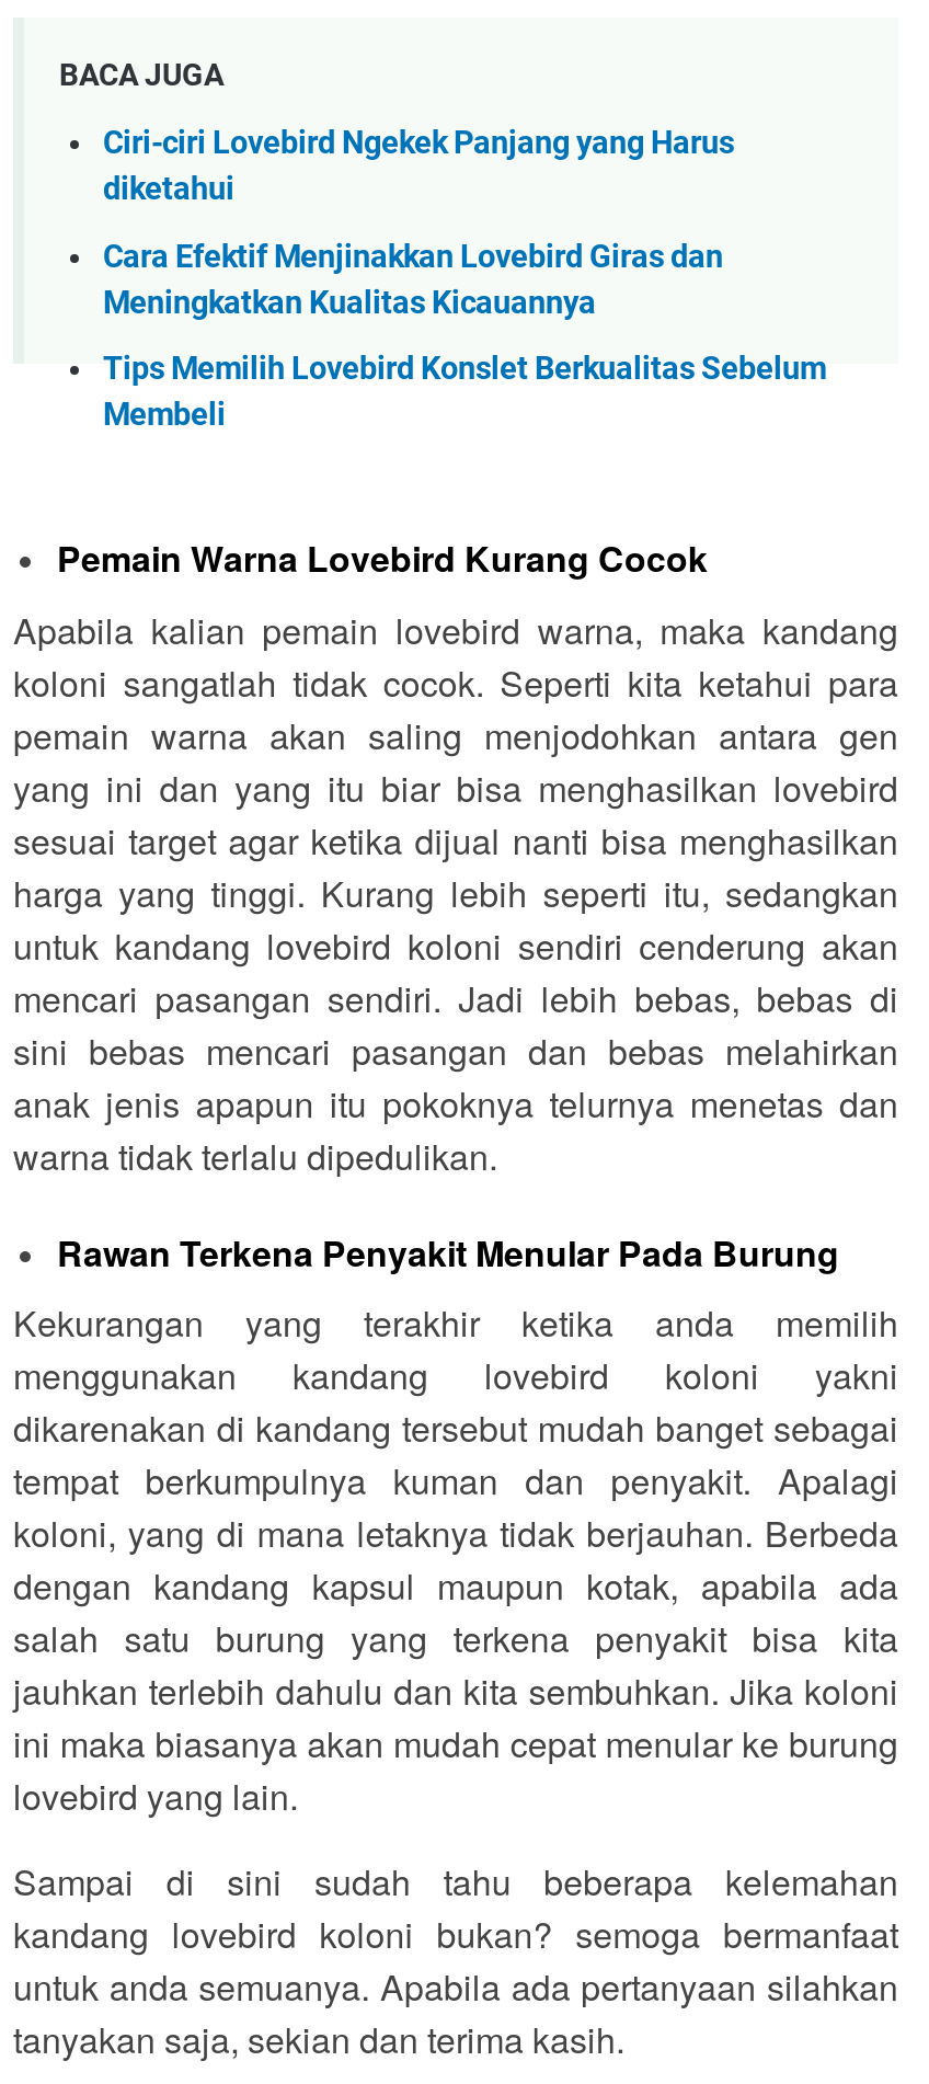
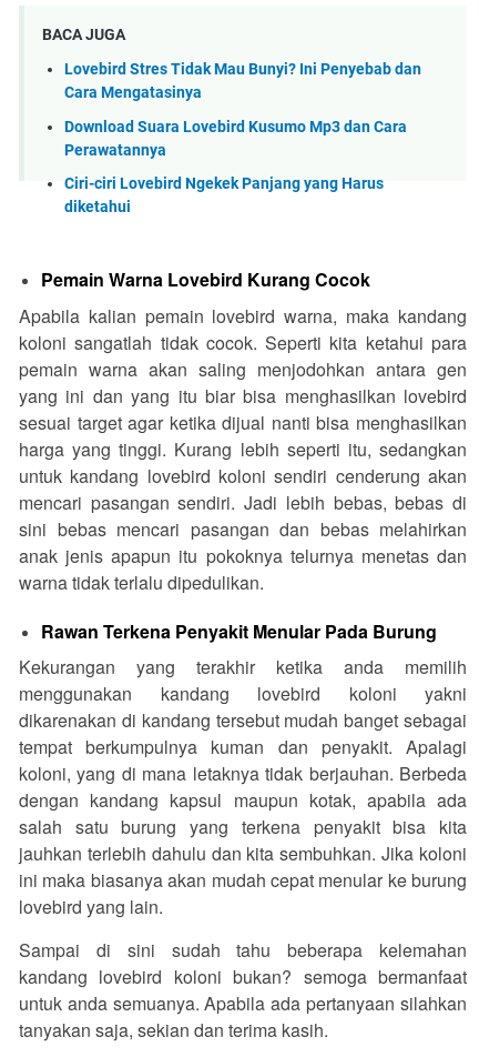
none -> [64,60,421,159] Lovebird Stres Tidak Mau Bunyi? Ini Penyebab dan | Cara Mengatasinya | Download Suara Lovebird Kusumo Mp3 dan Cara | Perawatannya
moved [103,125,734,208] -> [64,174,384,217]: Ciri-ciri Lovebird Ngekek Panjang yang Harus | diketahui
[103,238,826,434] Cara Efektif Menjinakkan Lovebird Giras dan | Meningkatkan Kualitas Kicauannya | Tips Memilih Lovebird Konslet Berkualitas Sebelum | Membeli -> none

